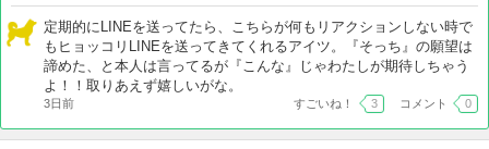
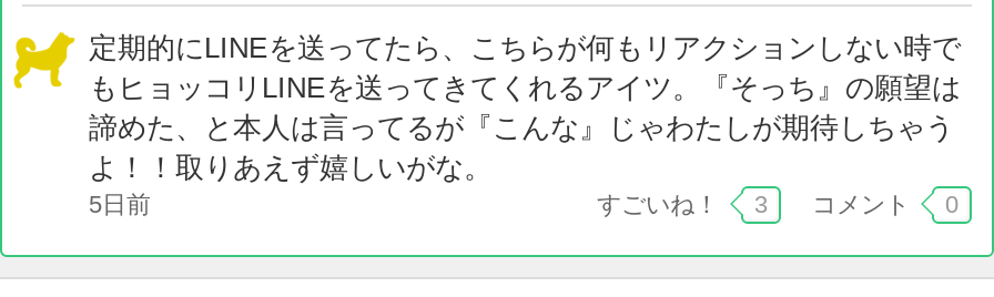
[44,97,74,110] 3日前 -> [89,190,151,217] 5日前

